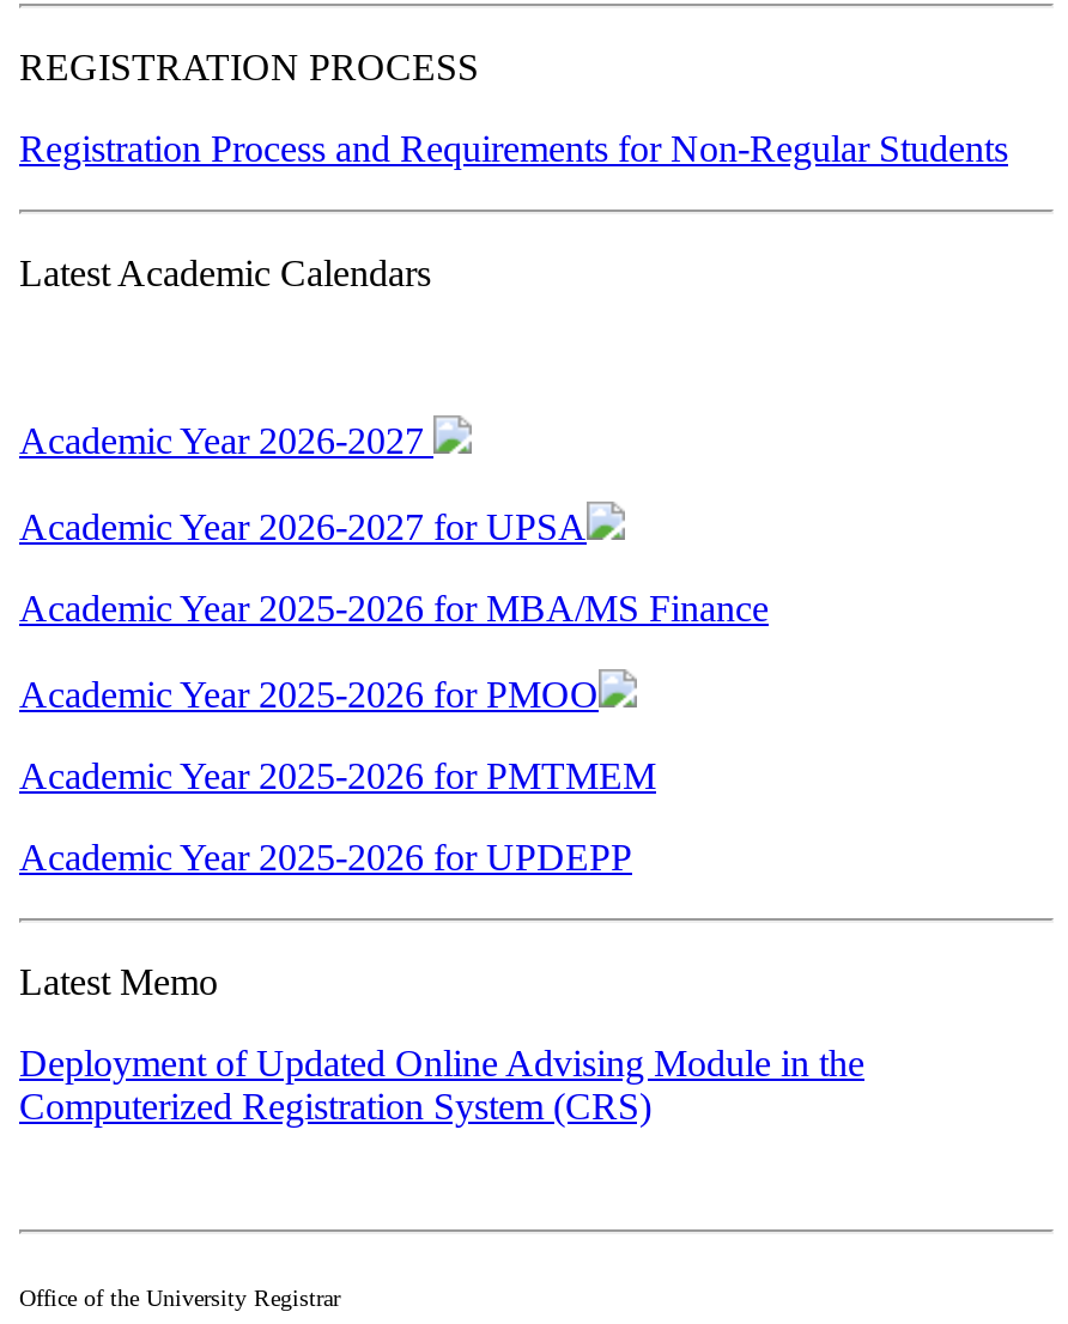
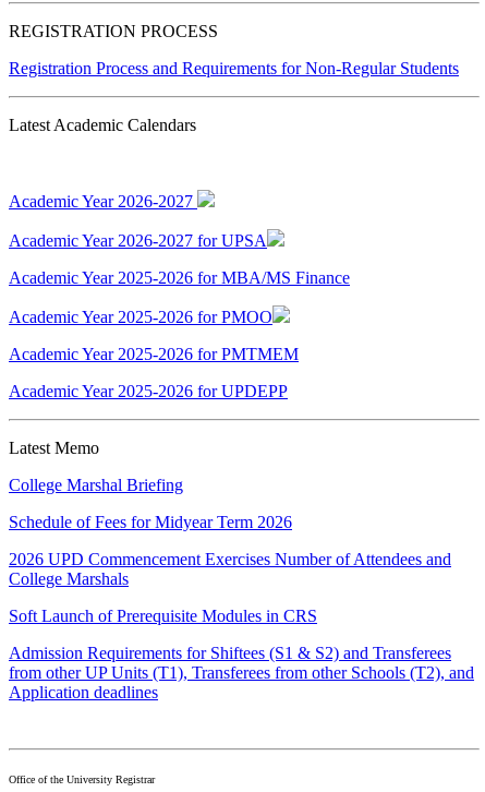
[19,1044,864,1127] Deployment of Updated Online Advising Module in the | Computerized Registration System (CRS) -> [9,476,474,702] College Marshal Briefing | Schedule of Fees for Midyear Term 2026 | 2026 UPD Commencement Exercises Number of Attendees and | College Marshals | Soft Launch of Prerequisite Modules in CRS | Admission Requirements for Shiftees (S1 & S2) and Transferees | from other UP Units (T1), Transferees from other Schools (T2), and | Application deadlines

